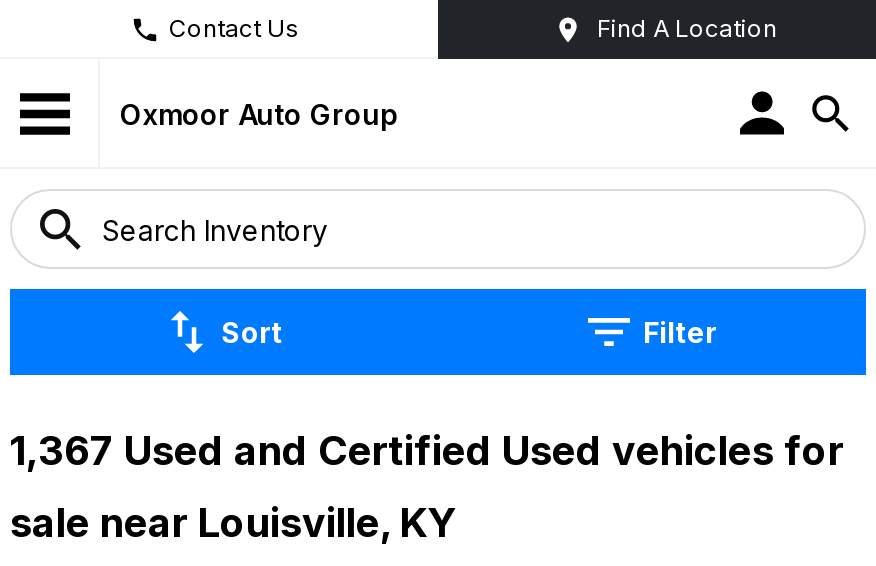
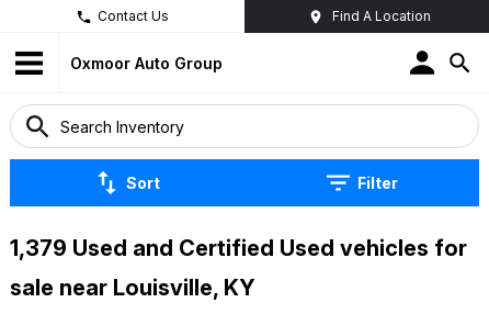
[10,427,844,475] 1,367 Used and Certified Used vehicles for -> [10,235,467,261] 1,379 Used and Certified Used vehicles for

